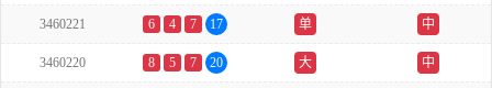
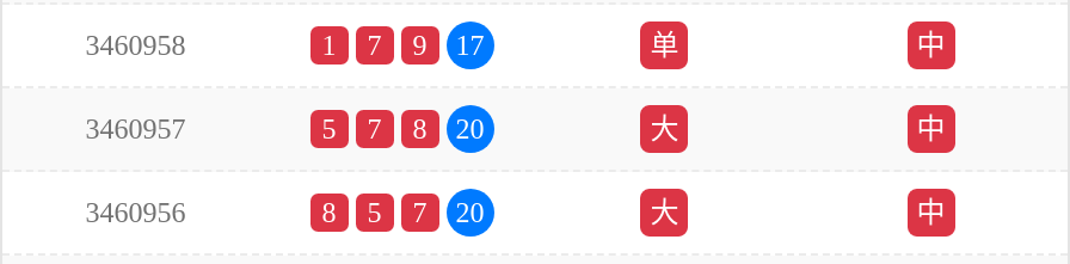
[39,16,175,32] 3460221 | 6 | 4 -> [86,29,336,62] 3460958 | 1
none -> [413,29,427,62] 9
[39,55,85,70] 3460220 -> [86,112,945,229] 3460957 | 5 | 7 | 8 | 20 | 大 | 中 | 3460956

